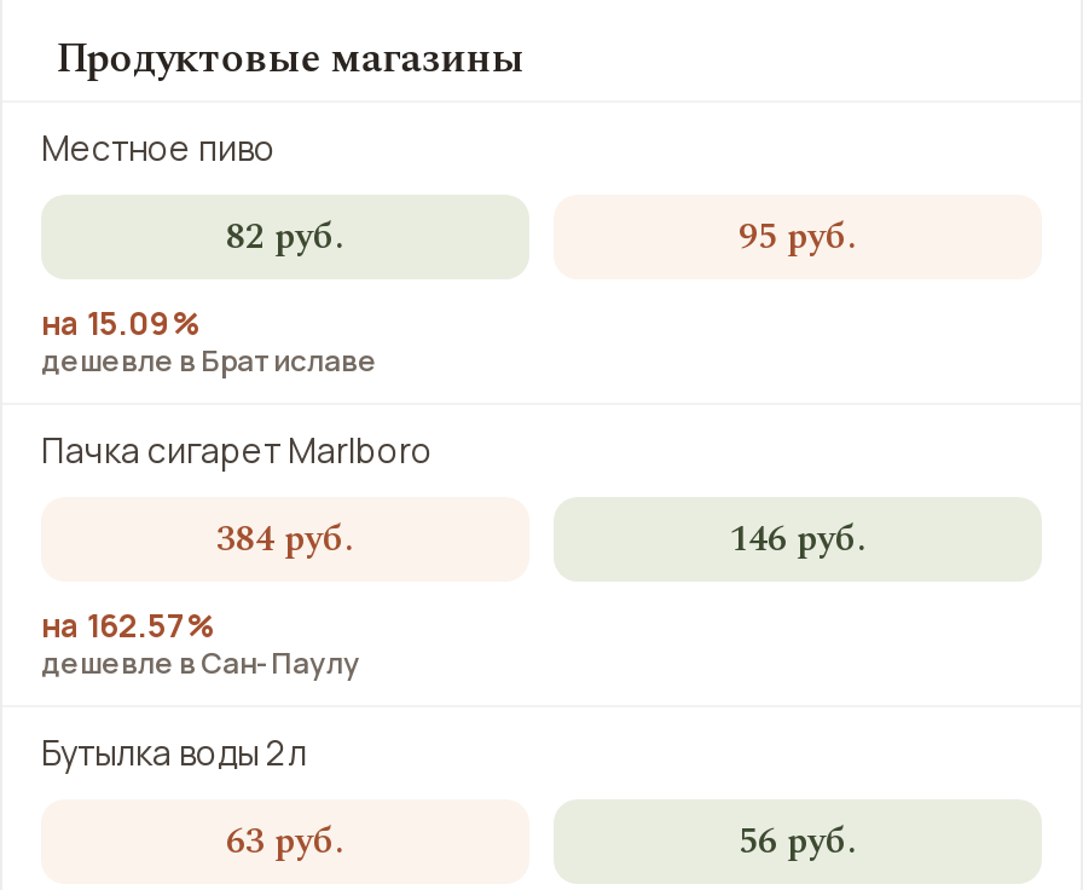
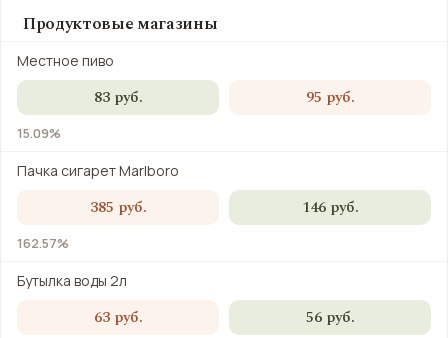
[226,209,344,265] 82 руб. -> [93,86,142,109] 83 руб.
[41,301,377,381] на 15.09% | дешевле в Братиславе -> [17,124,61,142] 15.09%
[216,512,354,567] 384 руб. -> [89,196,146,219] 385 руб.
[41,603,360,683] на 162.57% | дешевле в Сан-Паулу -> [17,234,69,252] 162.57%

